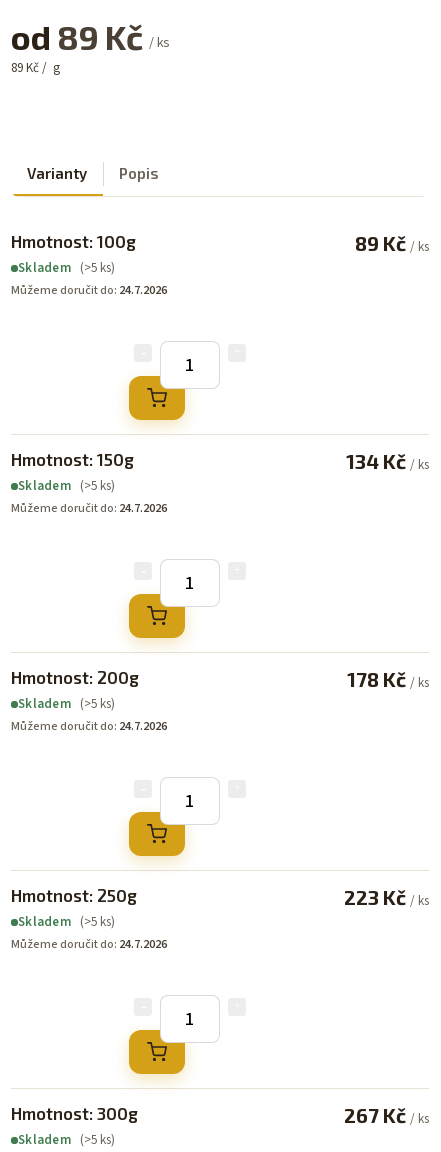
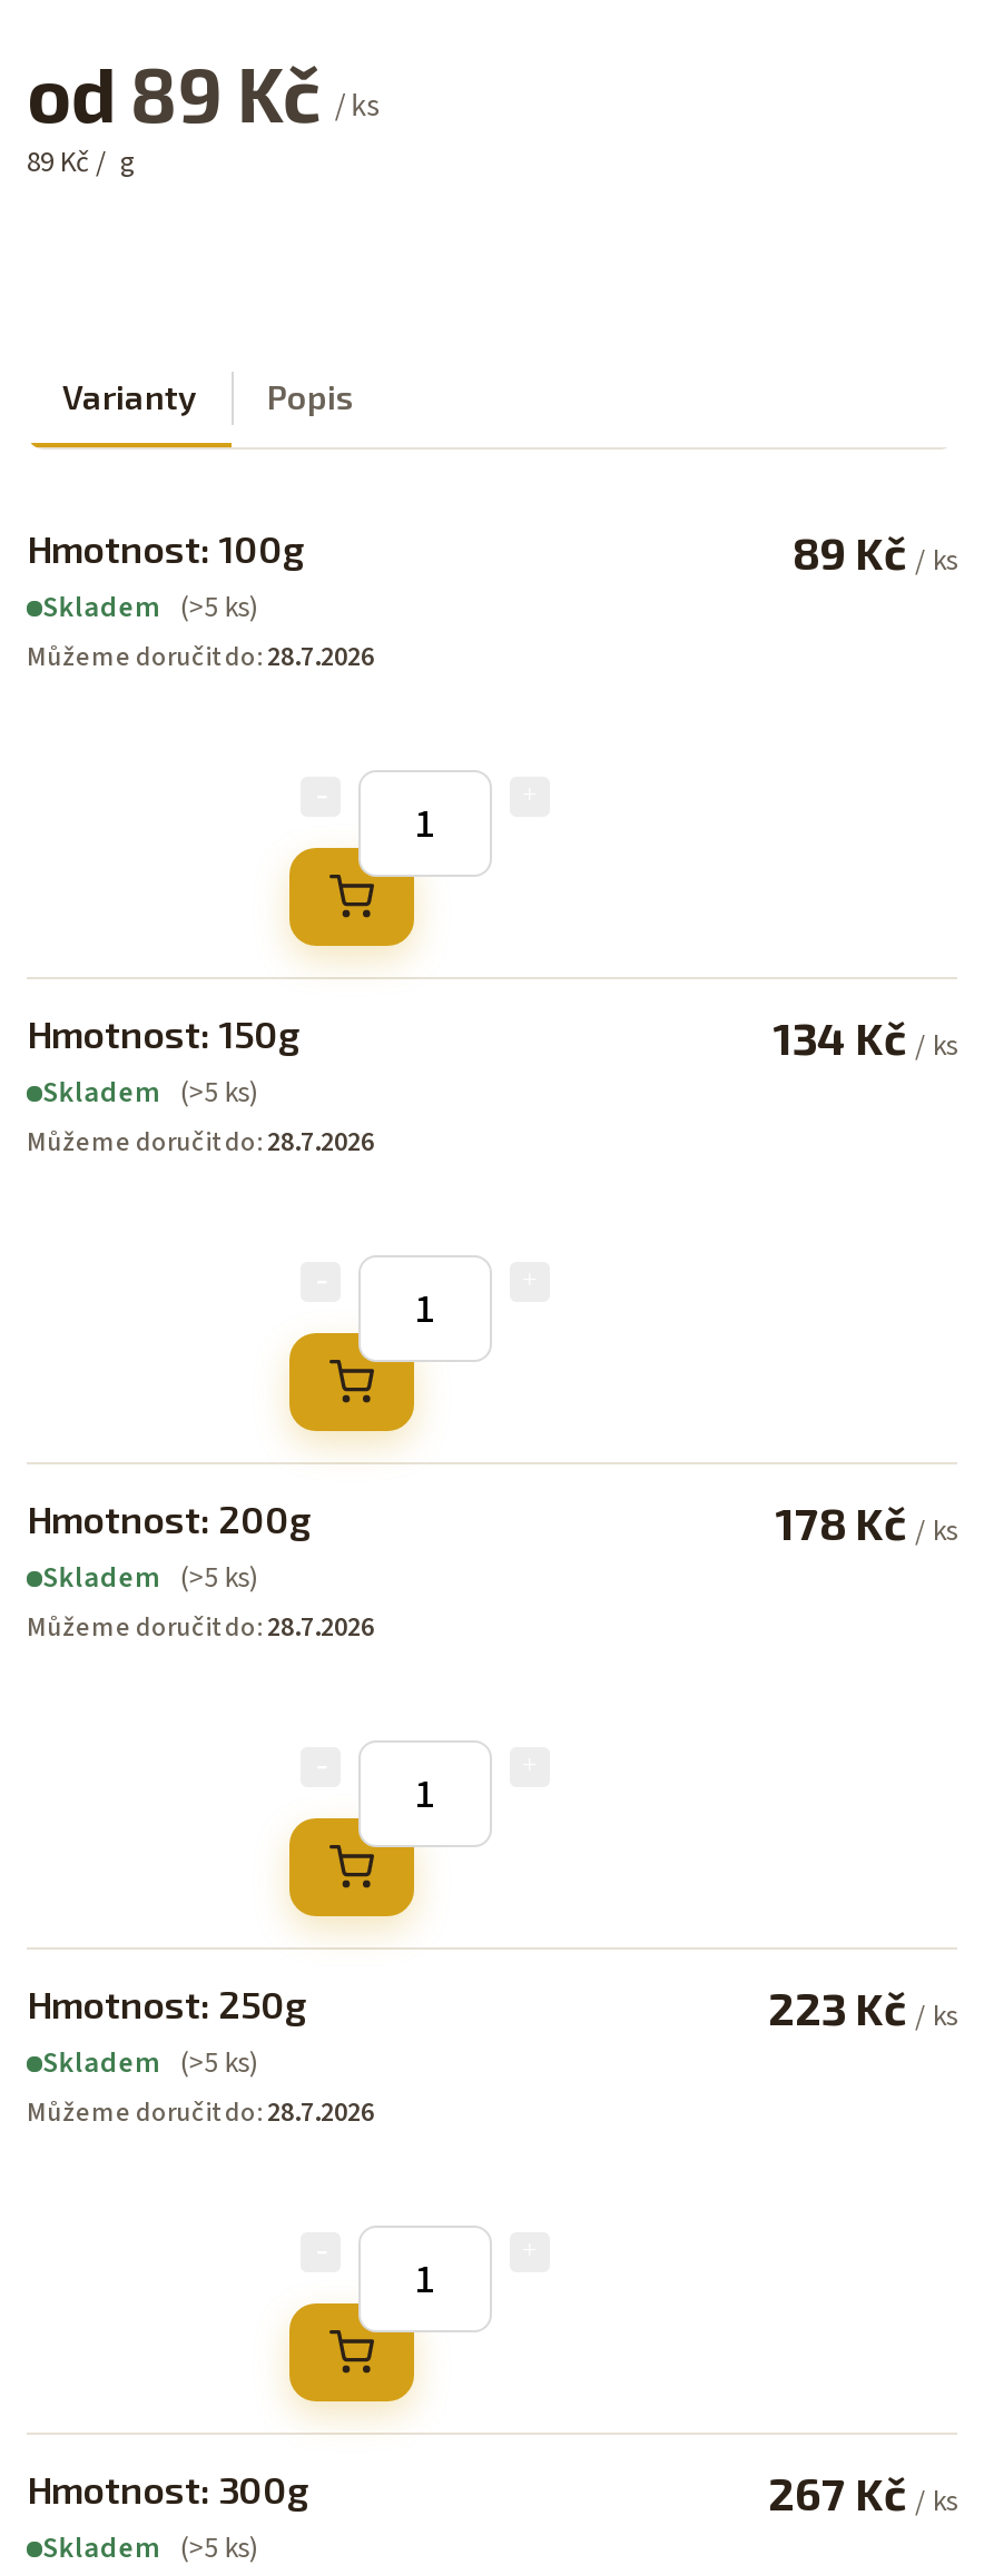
[11,281,167,298] Můžeme doručit do: 24.7.2026 -> [27,638,374,675] Můžeme doručit do: 28.7.2026
[11,499,167,516] Můžeme doručit do: 24.7.2026 -> [27,1123,374,1161] Můžeme doručit do: 28.7.2026
[11,717,167,734] Můžeme doručit do: 24.7.2026 -> [27,1608,374,1646] Můžeme doručit do: 28.7.2026
[11,935,167,952] Můžeme doručit do: 24.7.2026 -> [27,2093,374,2131] Můžeme doručit do: 28.7.2026

